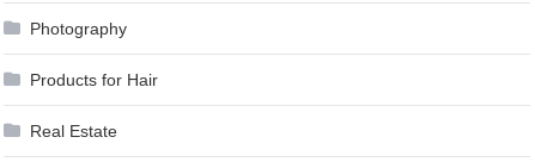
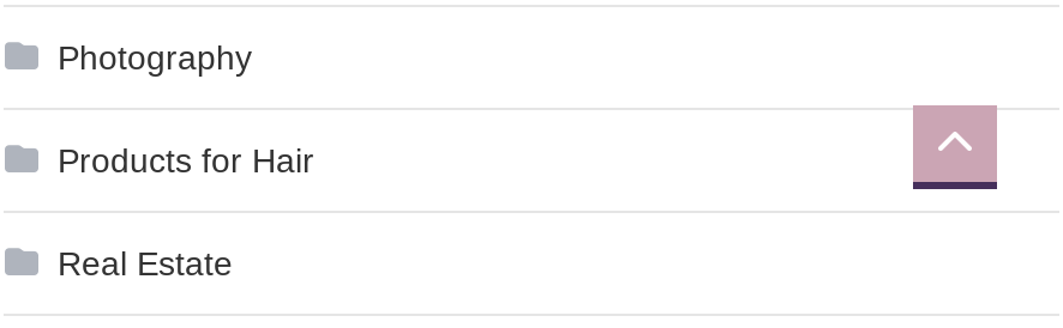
none -> [911,103,999,194] [image]

